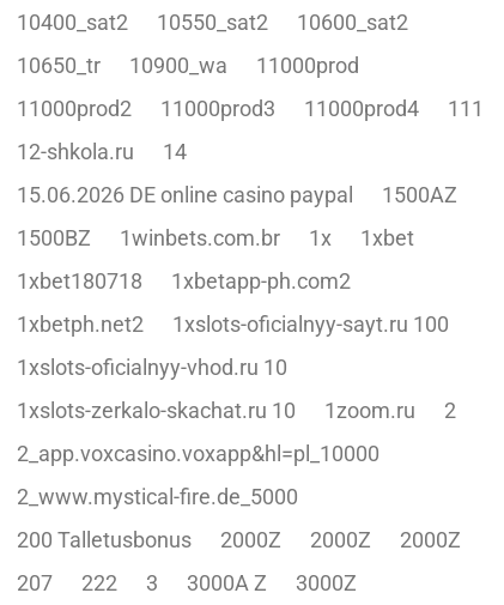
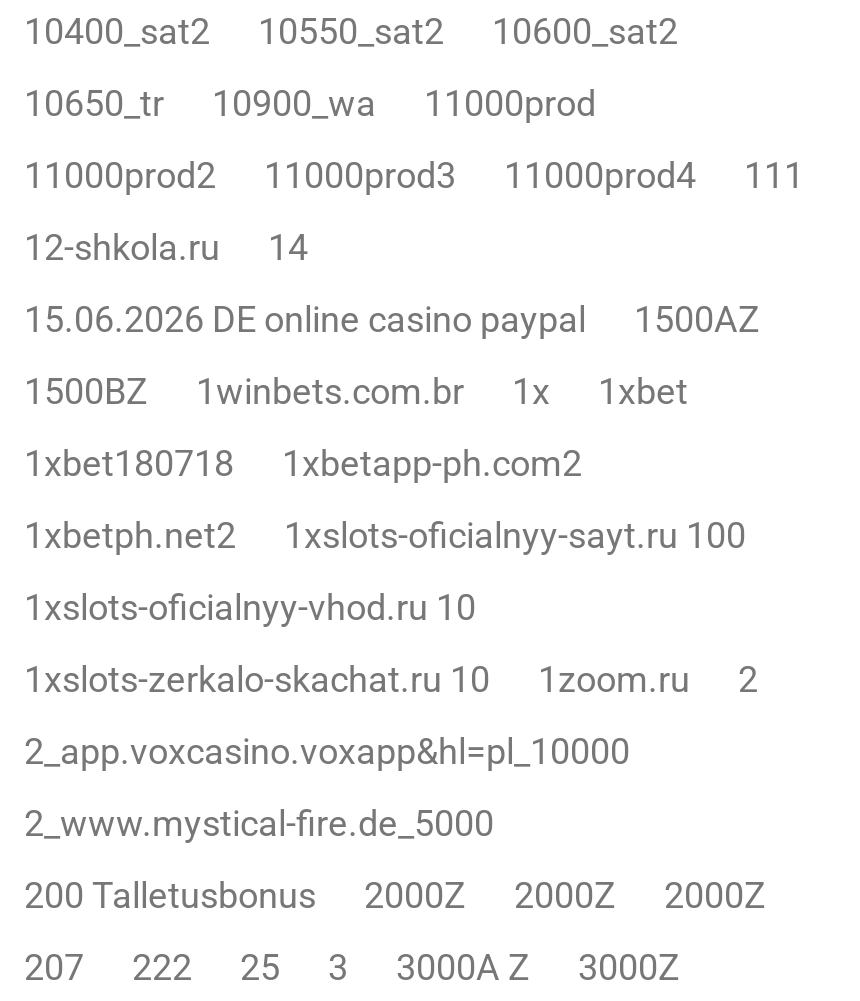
none -> [240,946,280,988] 25

